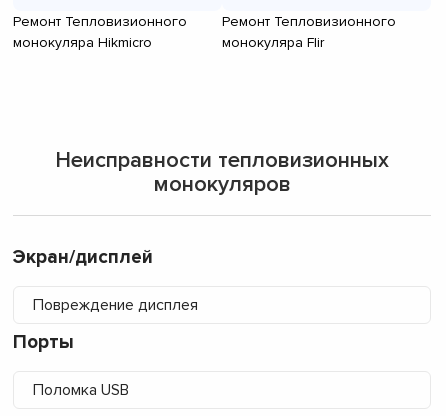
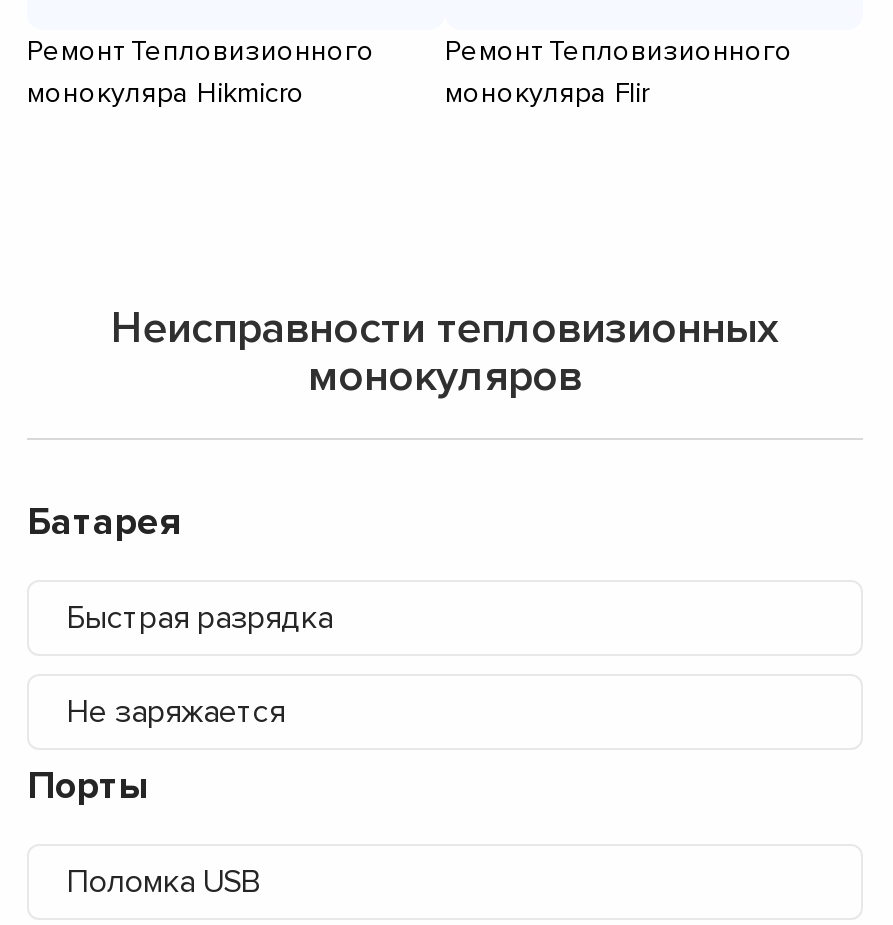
[13,246,198,315] Экран/дисплей | Повреждение дисплея -> [27,501,333,733] Батарея | Быстрая разрядка | Не заряжается

